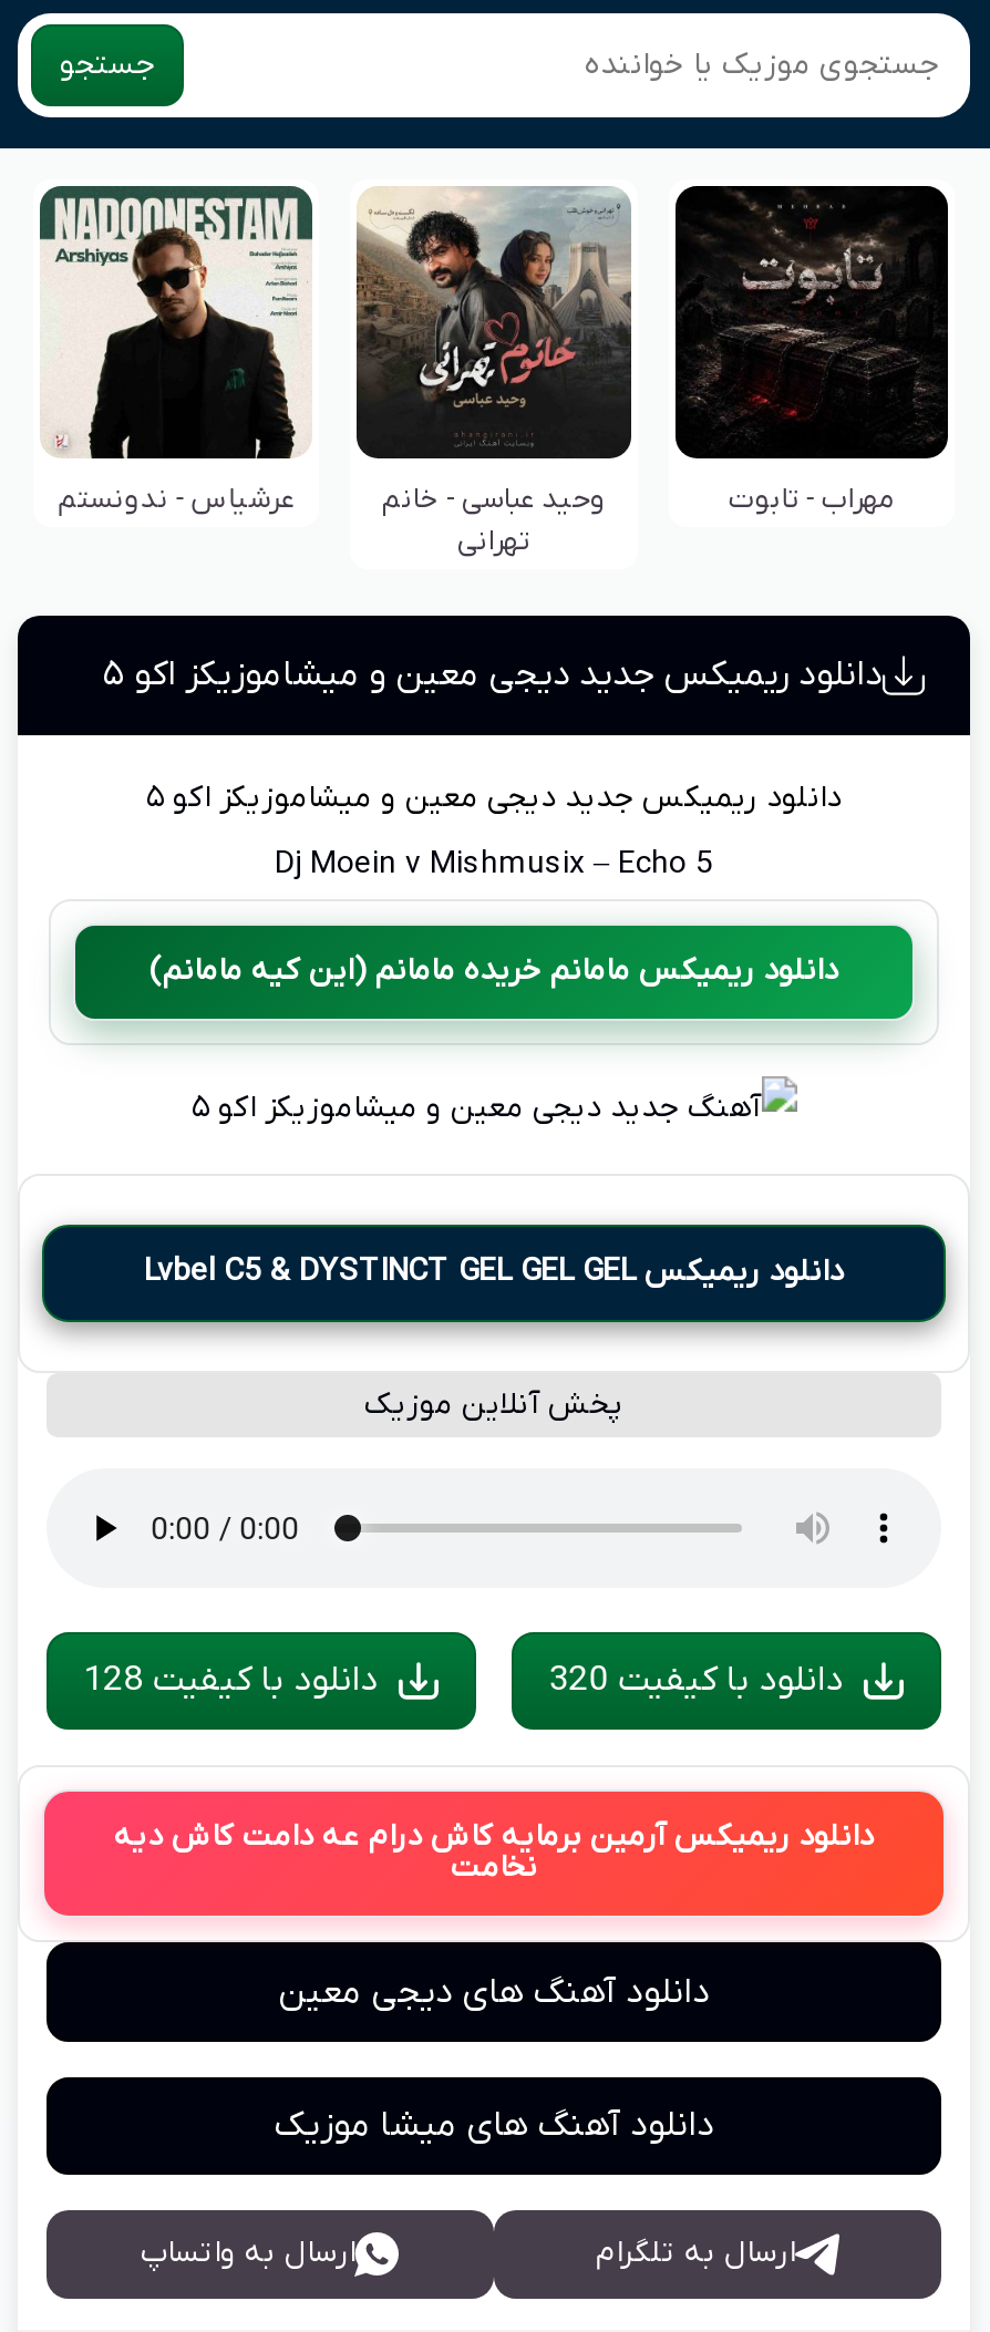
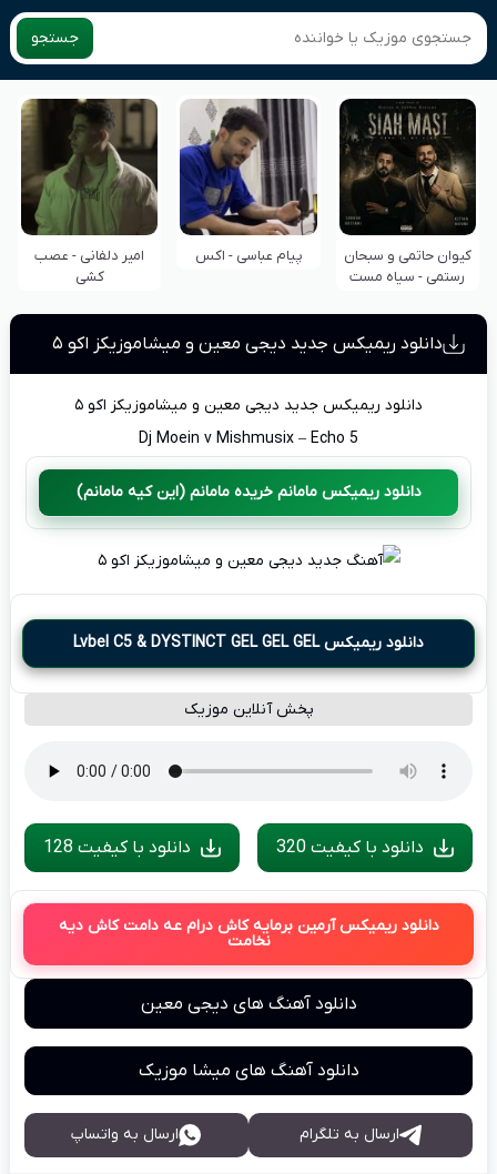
[38,186,312,519] [image] | عرشیاس - ندونستم -> [20,99,302,287] [image] | پیام عباسی - اکس | امیر دلفانی - عصب | کشی
[354,188,895,561] [image] | مهراب - تابوت | وحید عباسی - خانم | تهرانی -> [179,99,471,287] [image] | کیوان حاتمی و سبحان | رستمی - سیاه مست
[678,193,946,450] [image] -> [341,103,476,232] [image]

